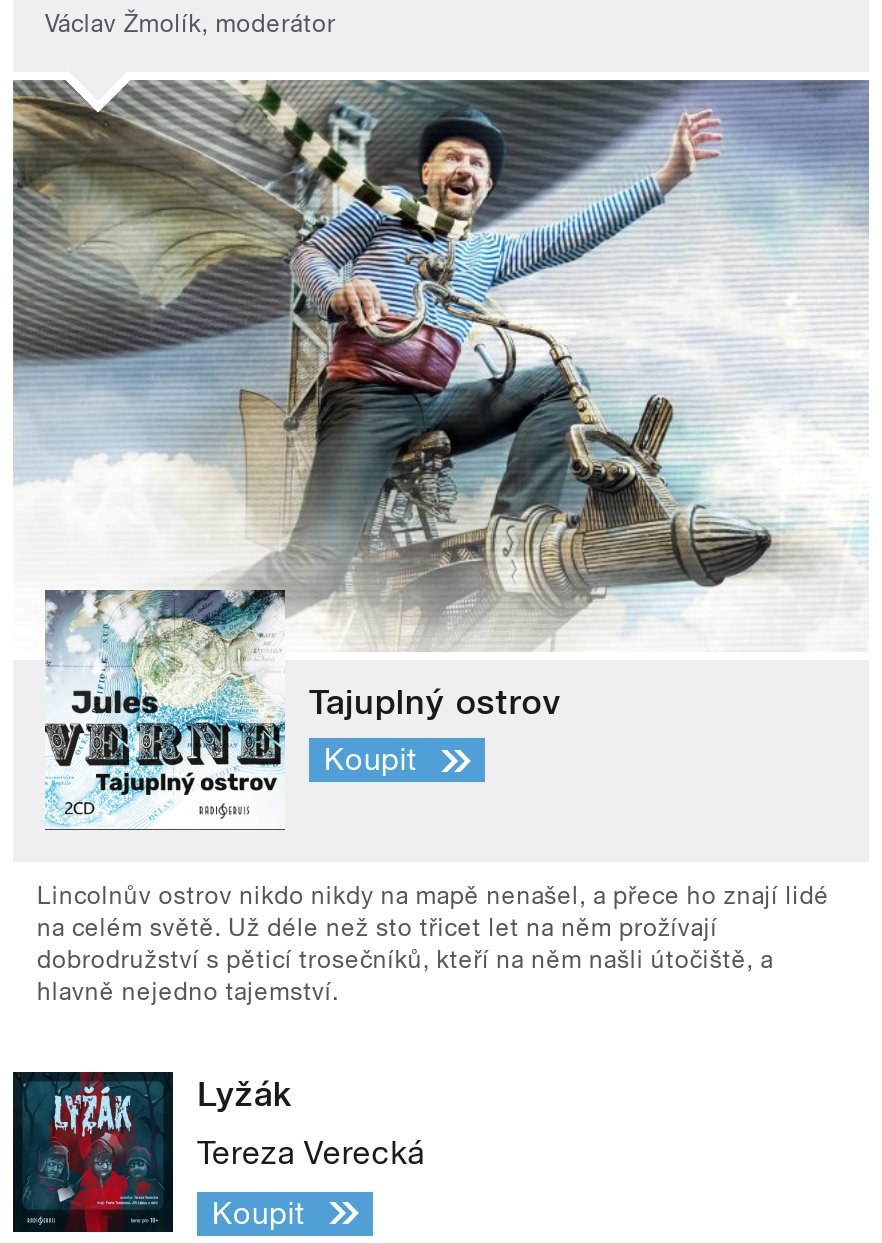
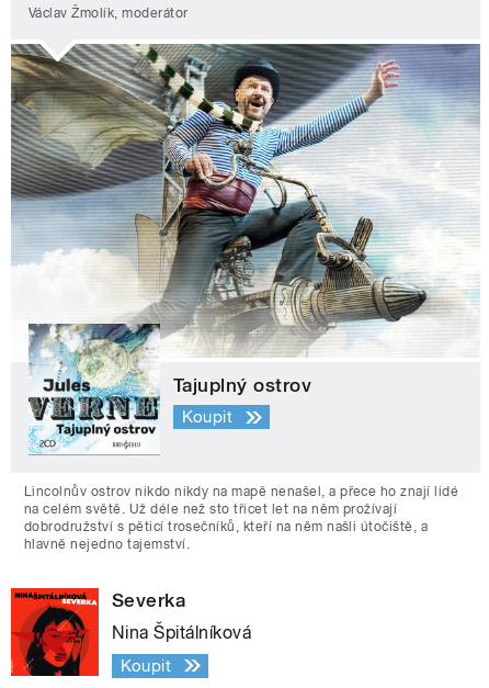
[11,1070,292,1234] [image] | Lyžák -> [10,587,186,677] [image] | Severka
[197,1134,424,1172] Tereza Verecká -> [112,622,251,643] Nina Špitálníková

